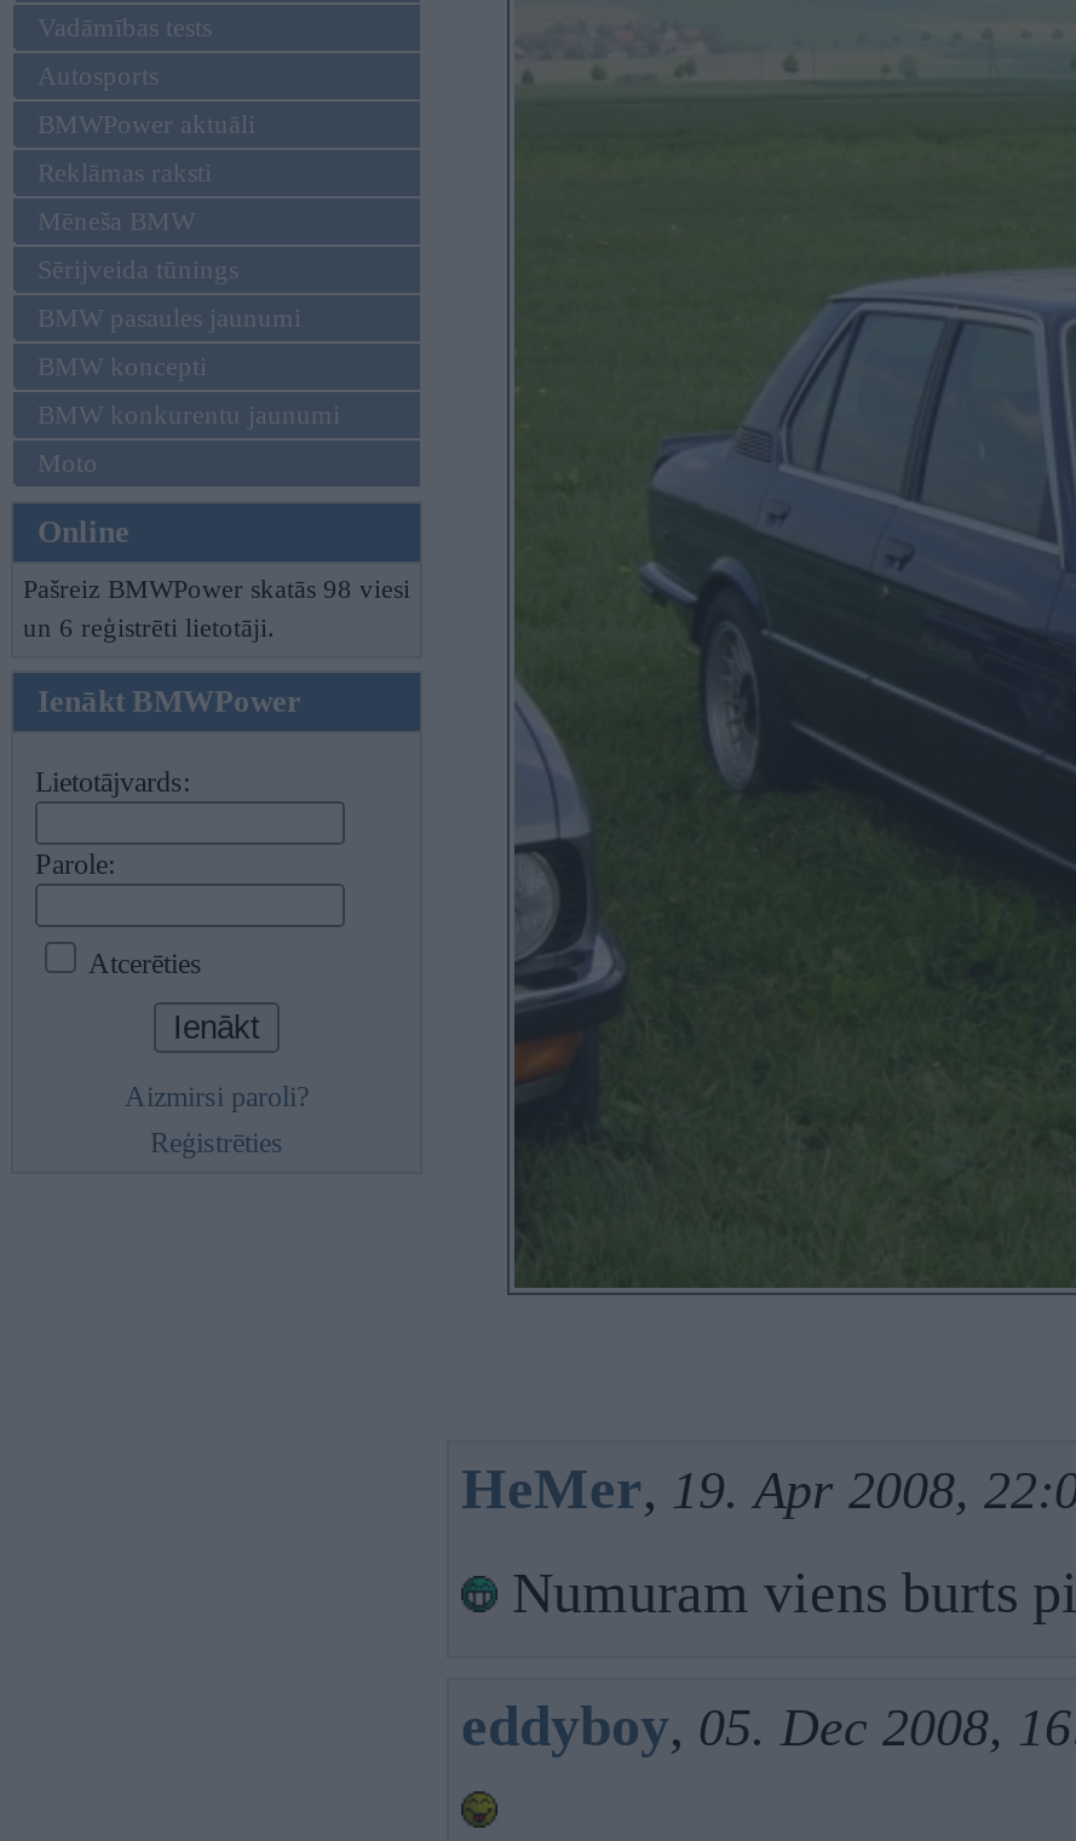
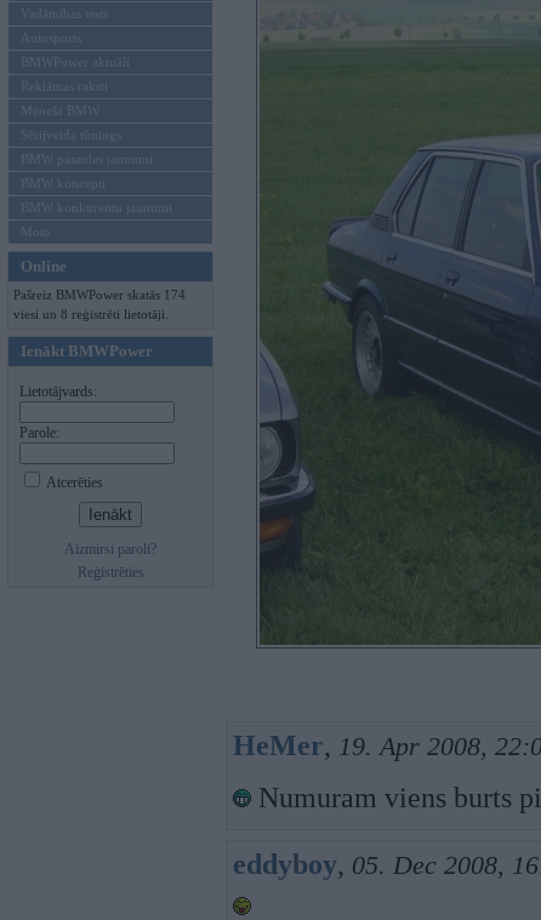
[23,574,410,642] Pašreiz BMWPower skatās 98 viesi | un 6 reģistrēti lietotāji. -> [13,287,186,321] Pašreiz BMWPower skatās 174 | viesi un 8 reģistrēti lietotāji.

